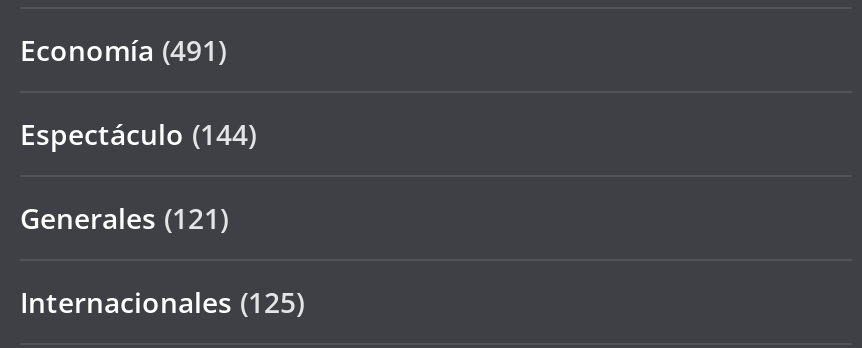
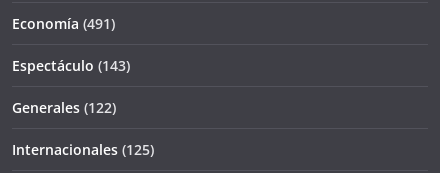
[20,115,256,153] Espectáculo (144) -> [12,56,130,75] Espectáculo (143)
[20,199,228,237] Generales (121) -> [12,98,116,117] Generales (122)

